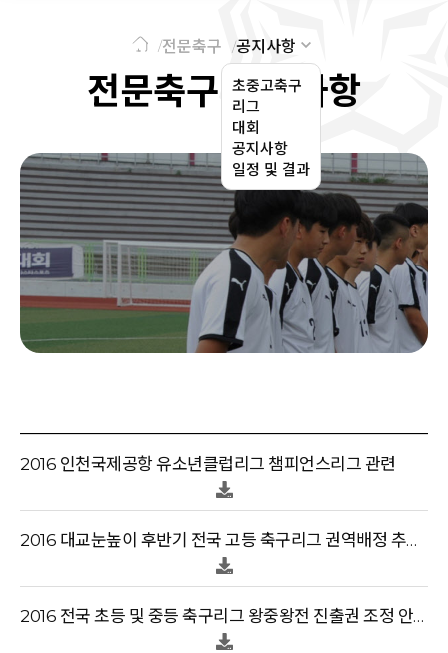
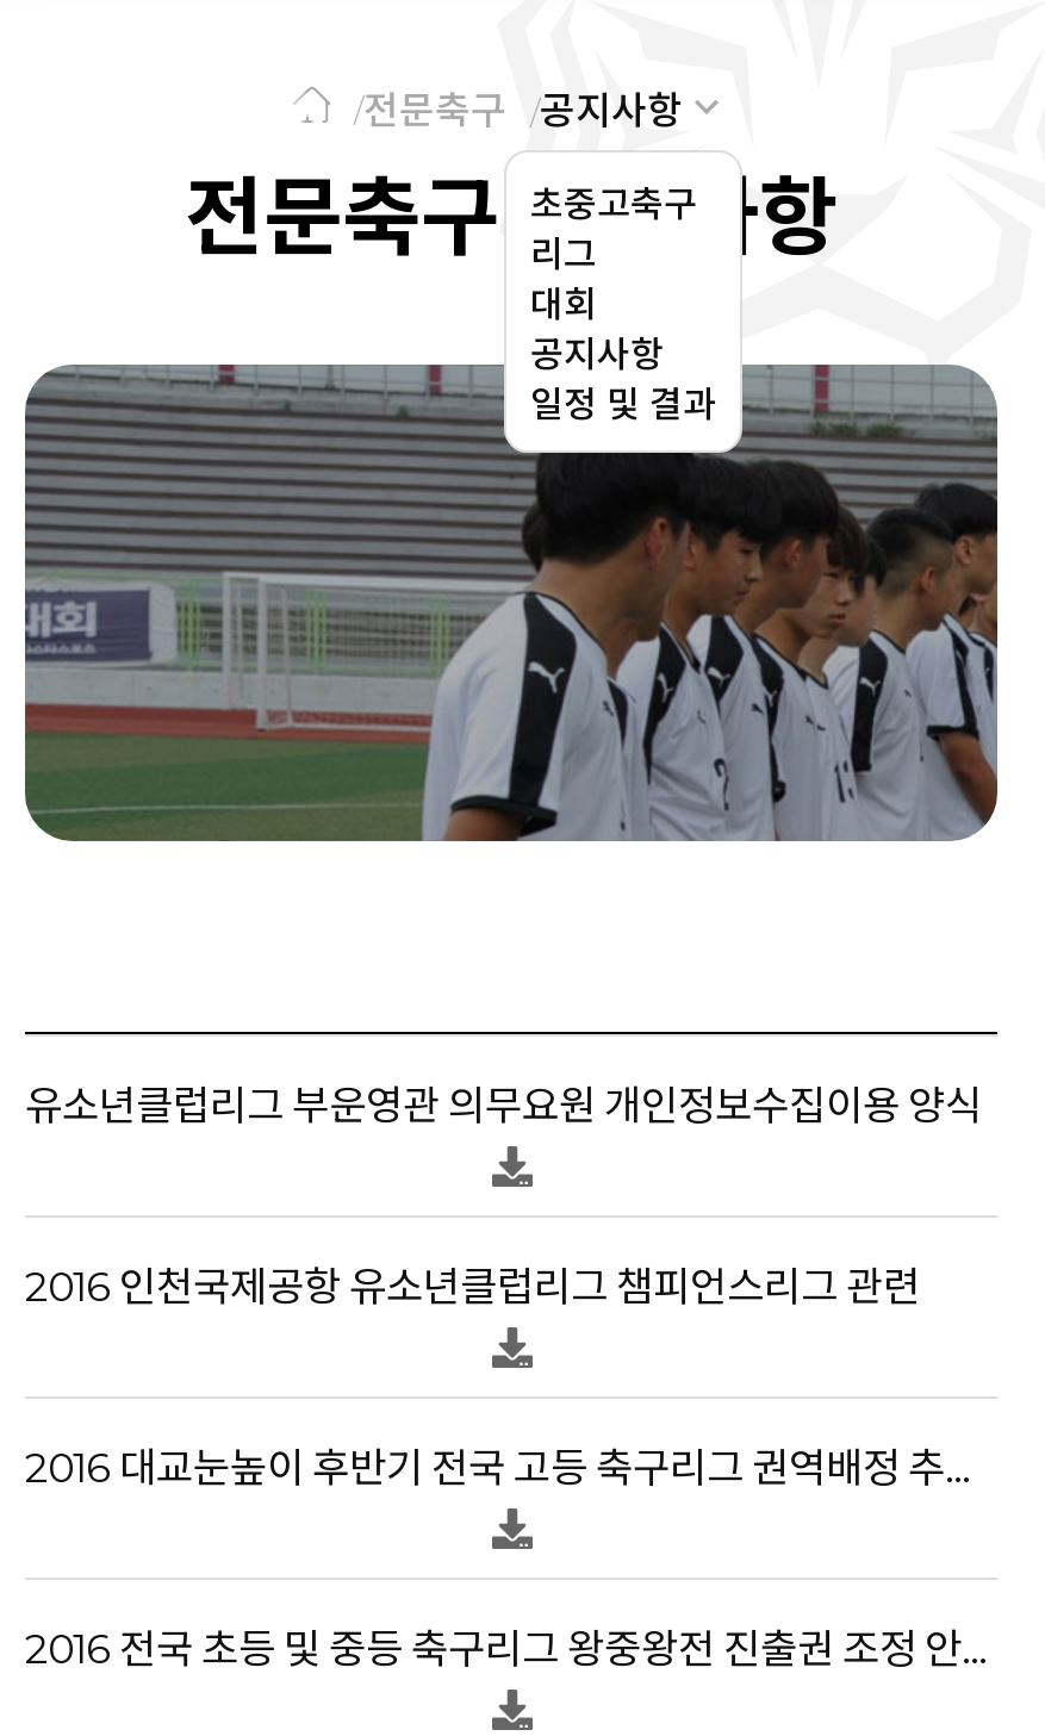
none -> [25,1082,982,1130] 유소년클럽리그 부운영관 의무요원 개인정보수집이용 양식

